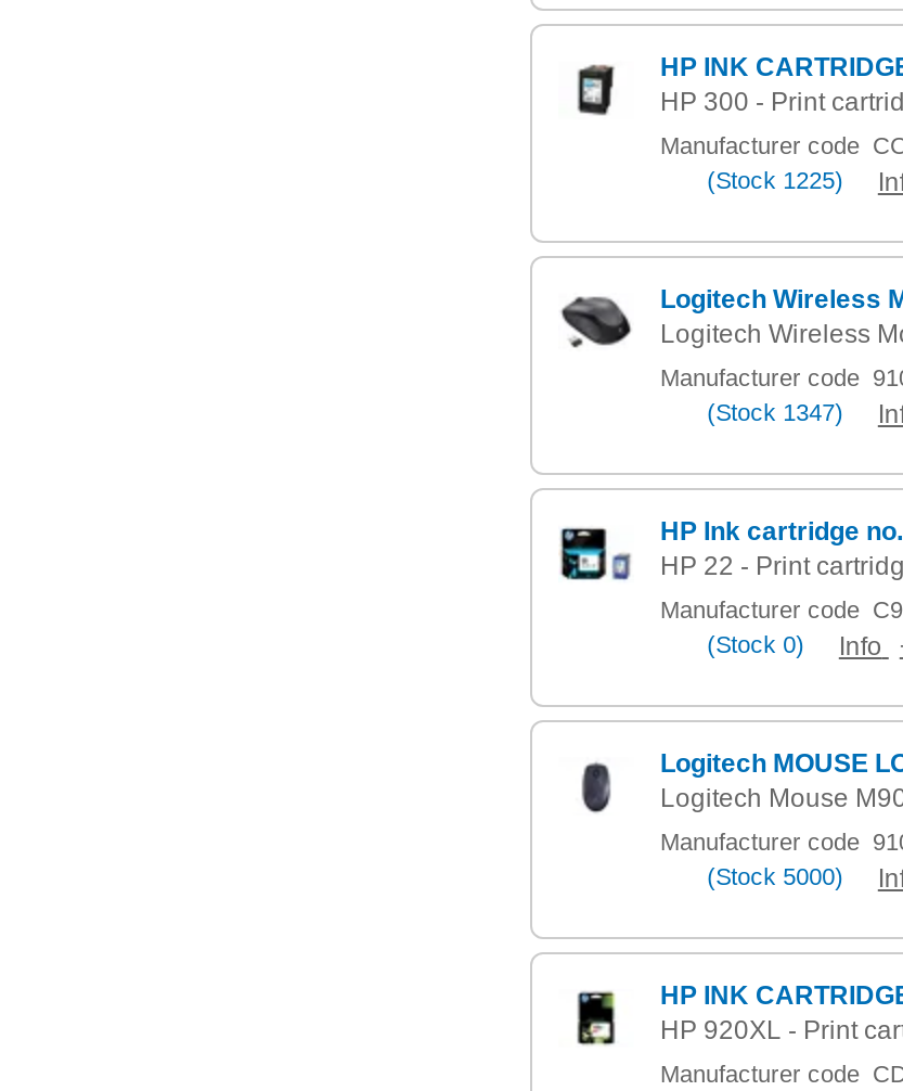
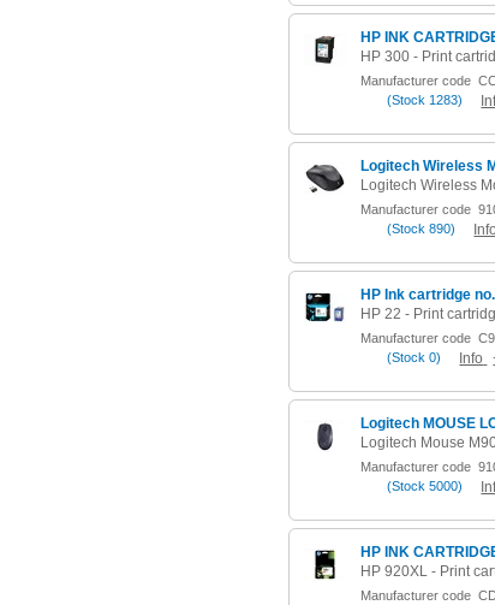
[707,167,844,193] (Stock 1225) -> [386,93,462,107] (Stock 1283)
[707,399,844,425] (Stock 1347) -> [386,221,455,236] (Stock 890)

